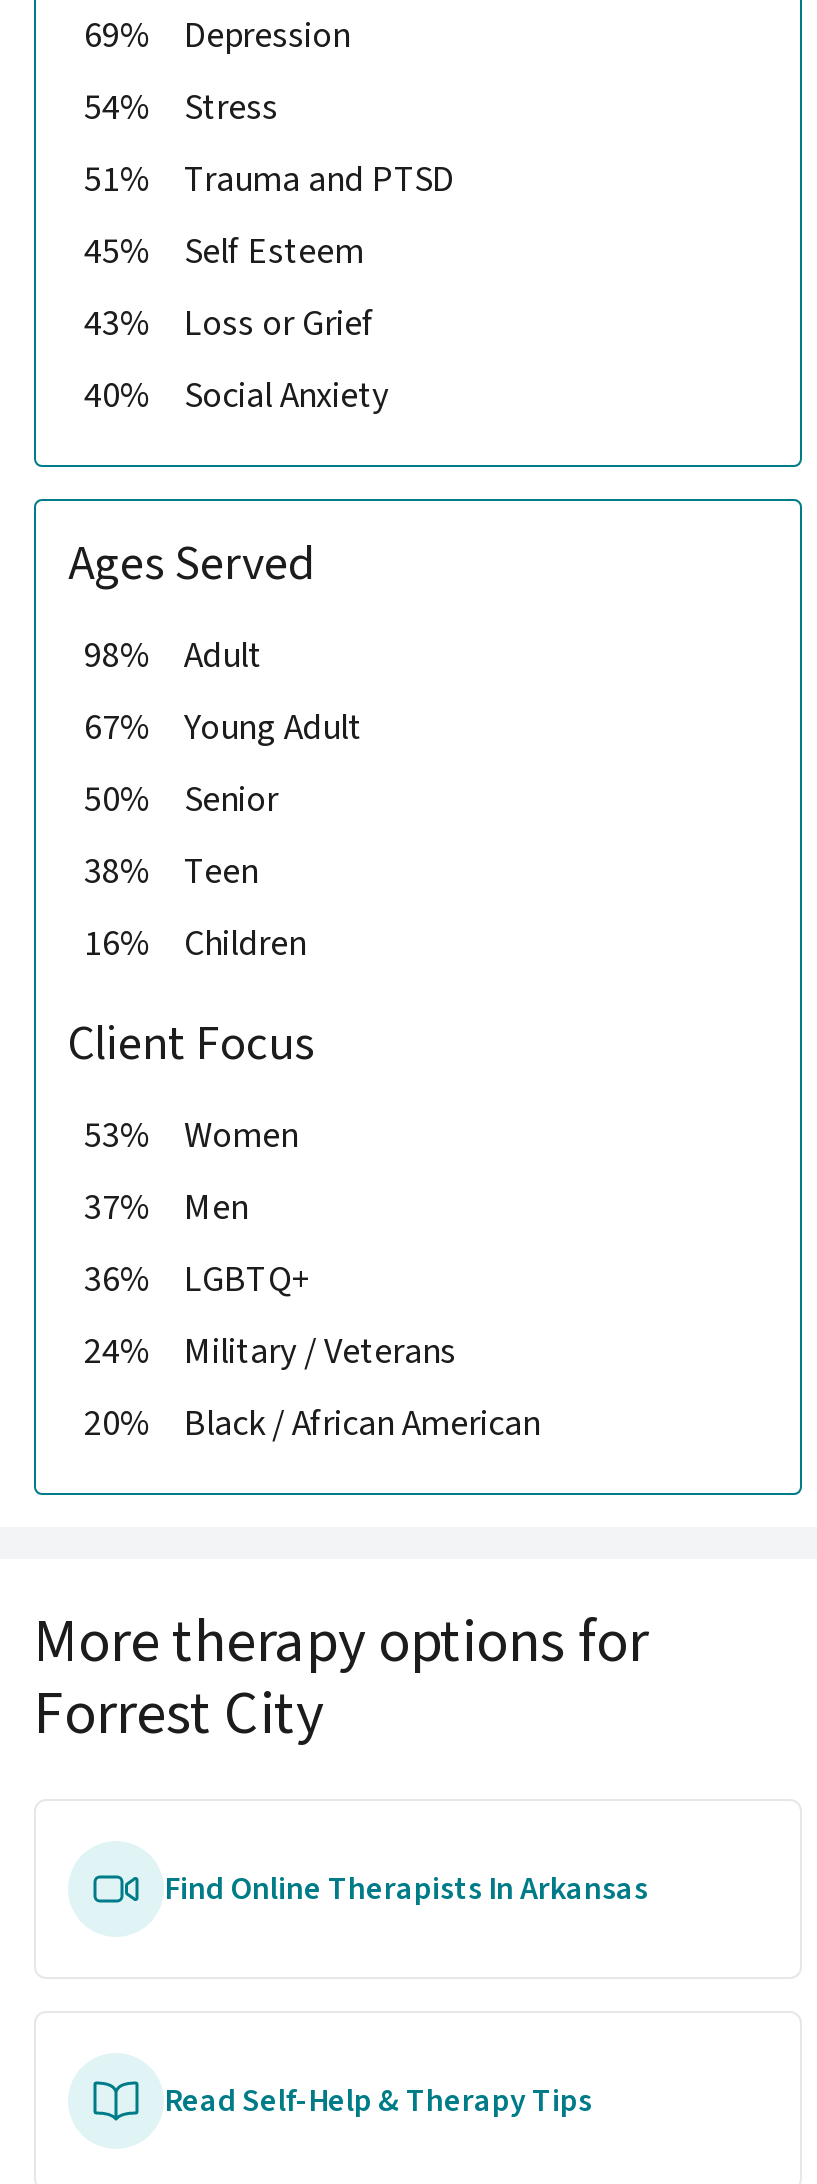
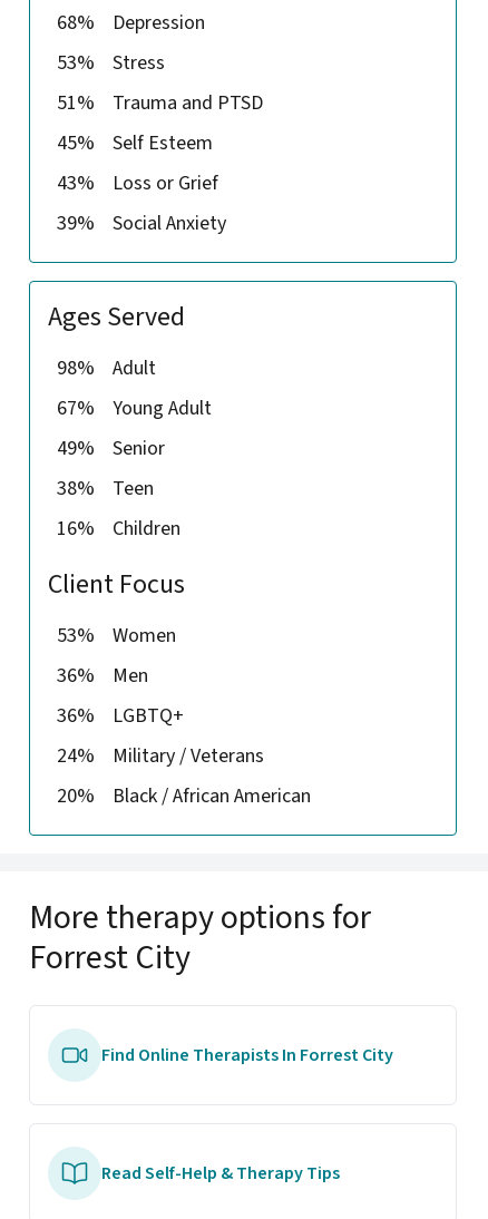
[84,11,350,61] 69% Depression -> [57,9,205,36] 68% Depression
[84,83,278,133] 54% Stress -> [57,49,165,77] 53% Stress
[84,371,388,421] 40% Social Anxiety -> [57,209,226,237] 39% Social Anxiety
[84,775,278,825] 50% Senior -> [57,434,165,462] 49% Senior
[84,1183,248,1233] 37% Men -> [57,662,148,689] 36% Men
[164,1867,648,1911] Find Online Therapists In Arkansas -> [101,1043,393,1067] Find Online Therapists In Forrest City

